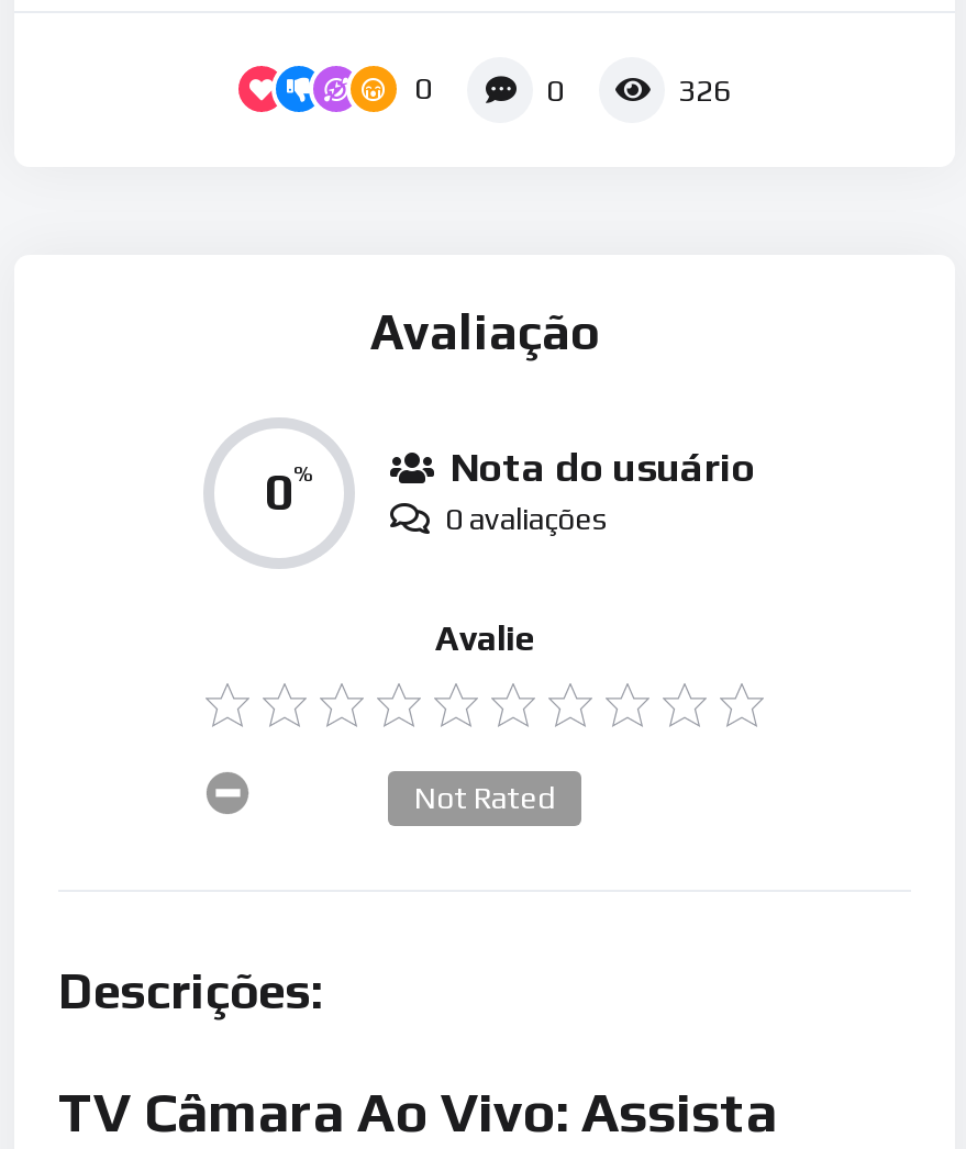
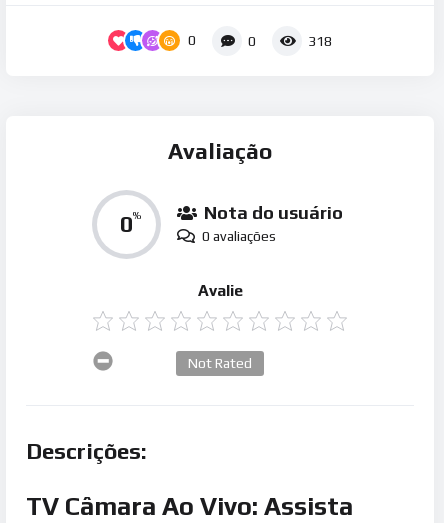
[678,72,731,107] 326 -> [308,33,332,49] 318

